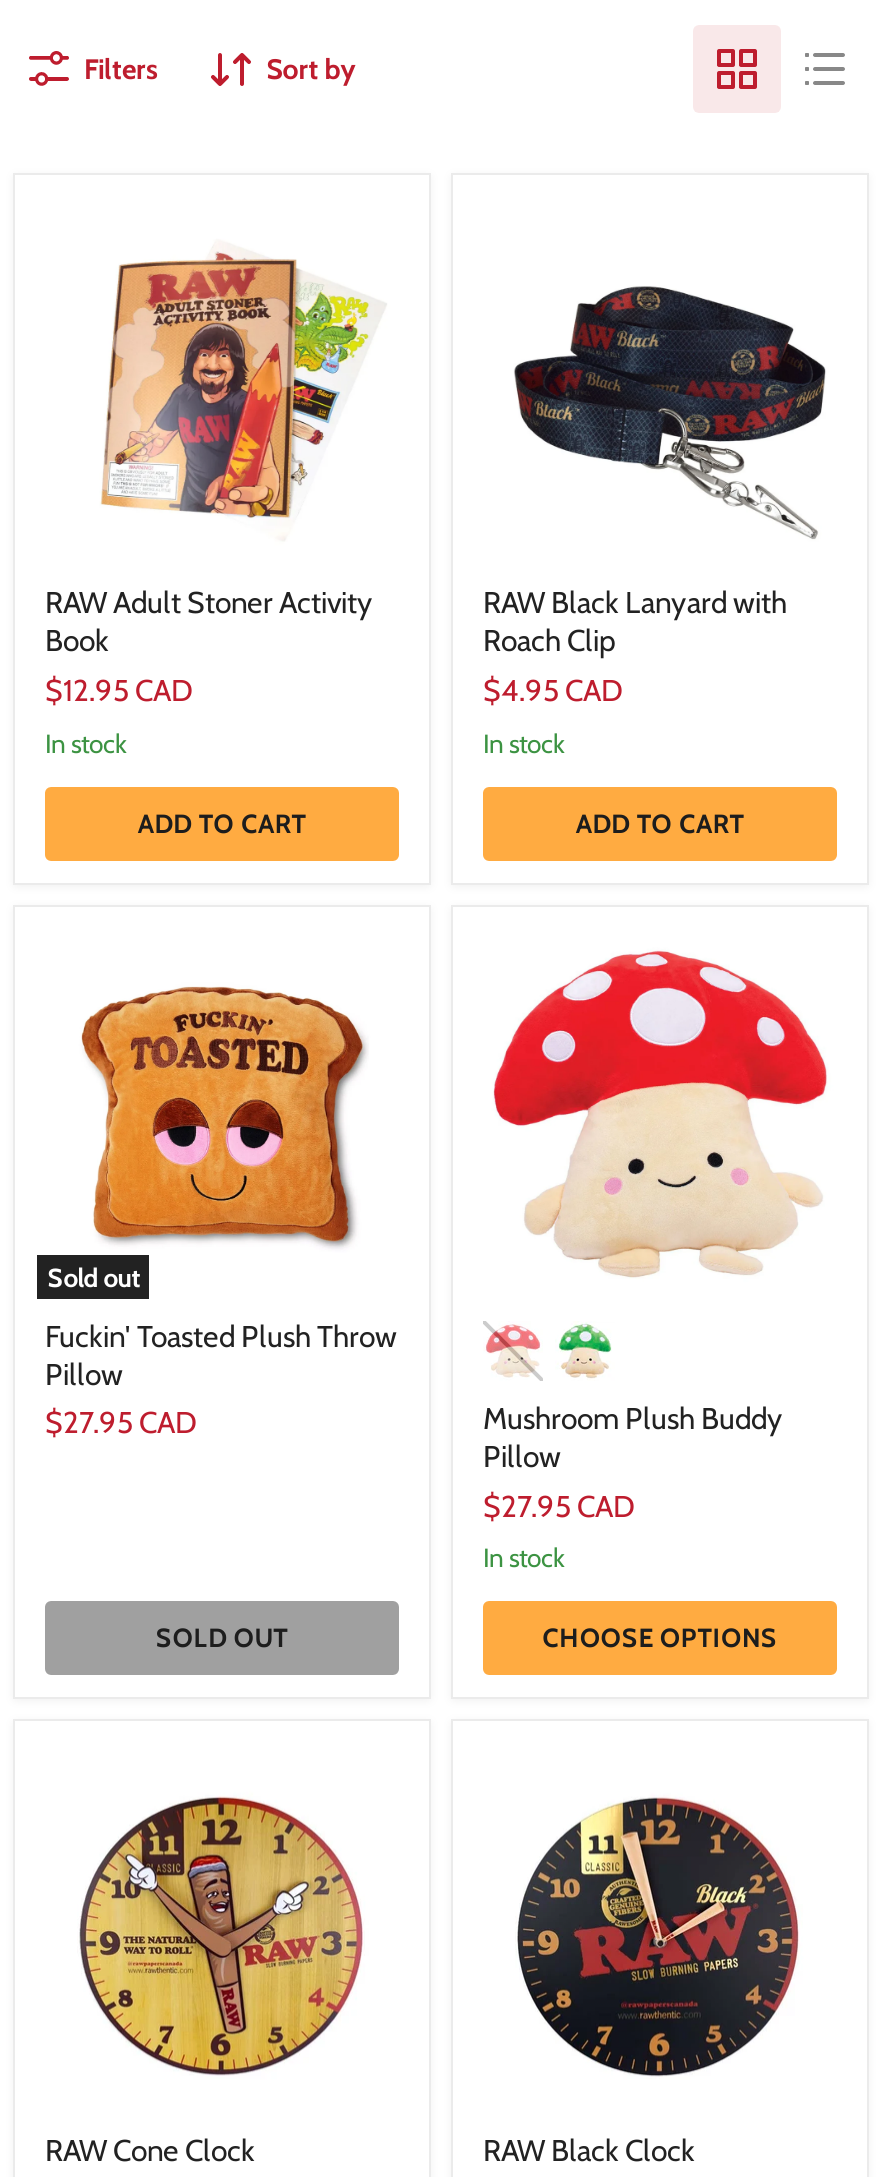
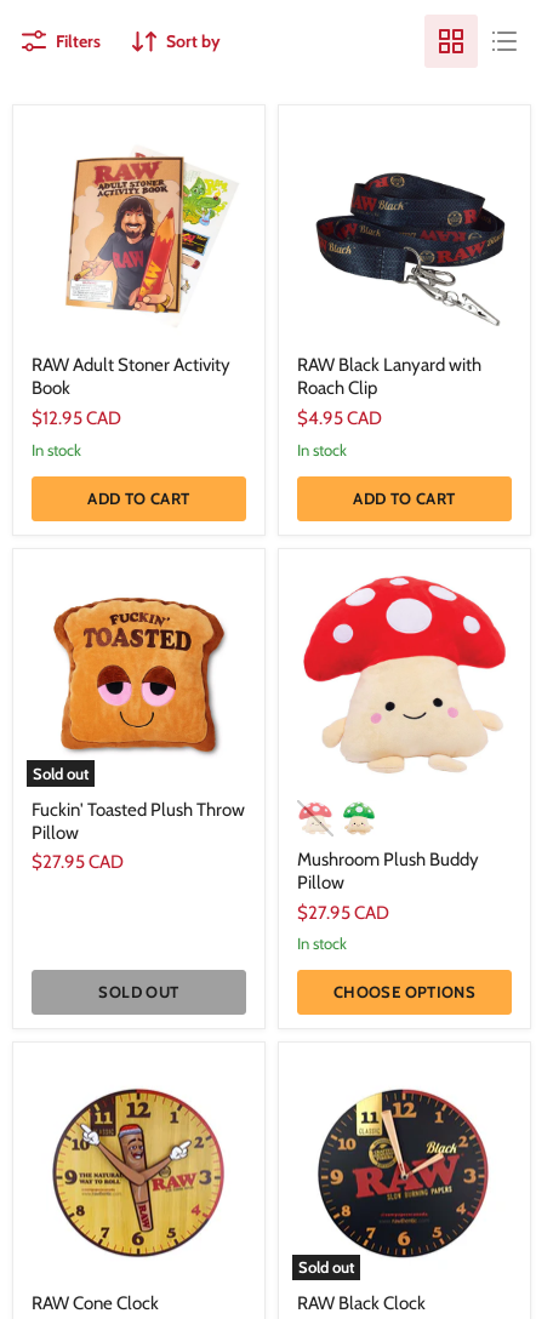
none -> [299,1258,354,1277] Sold out

